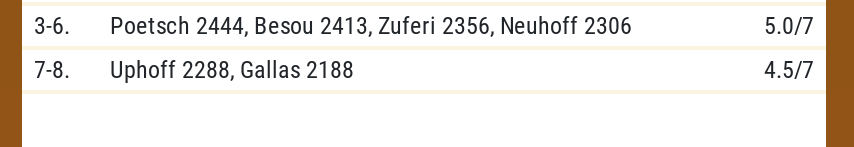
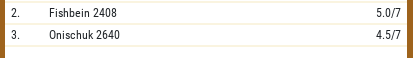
[34,12,632,40] 3-6. | Poetsch 2444, Besou 2413, Zuferi 2356, Neuhoff 2306 -> [11,6,117,20] 2. | Fishbein 2408
[34,56,354,84] 7-8. | Uphoff 2288, Gallas 2188 -> [11,28,120,42] 3. | Onischuk 2640

